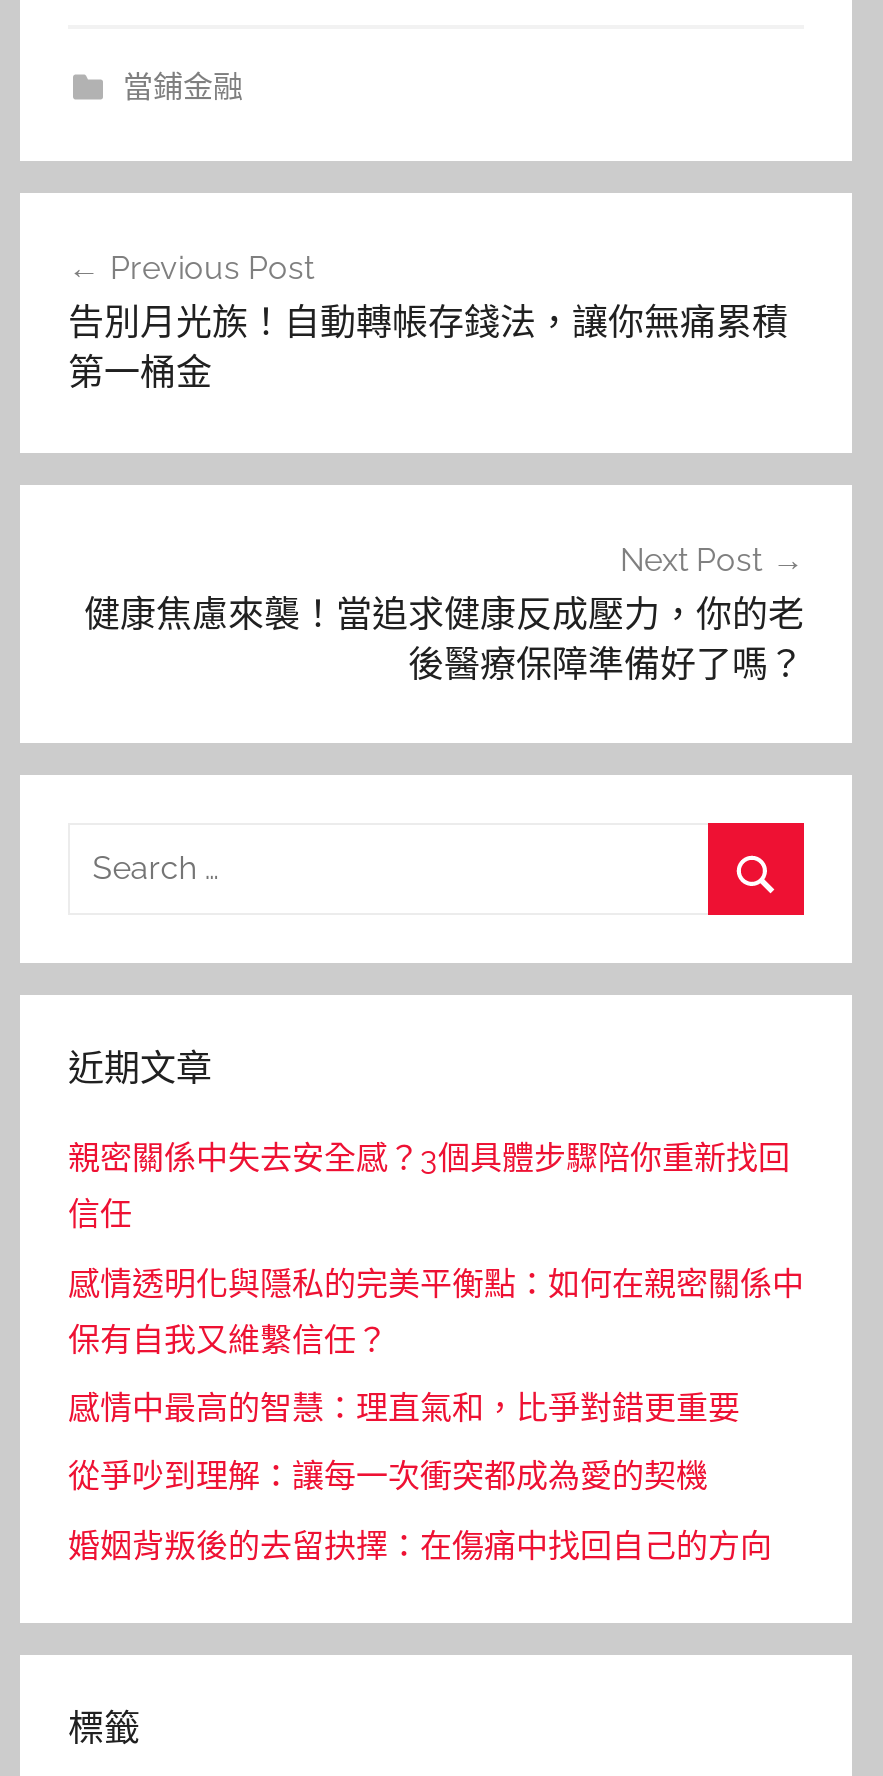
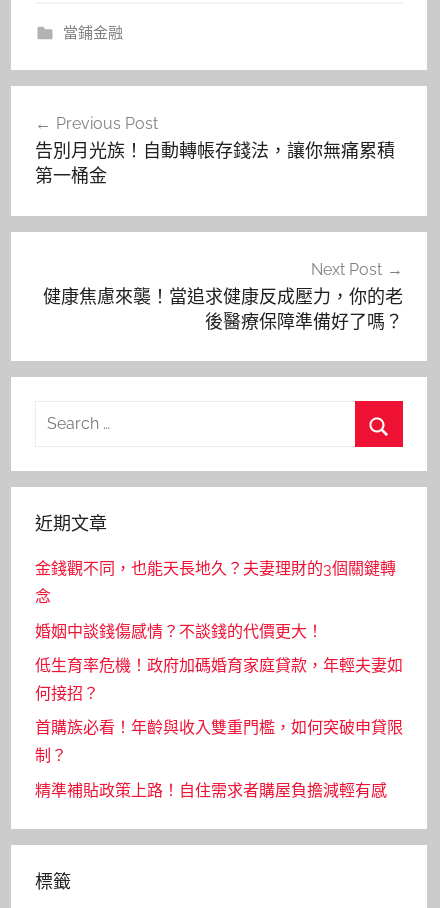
[68,1140,804,1565] 親密關係中失去安全感？3個具體步驟陪你重新找回 | 信任 | 感情透明化與隱私的完美平衡點：如何在親密關係中 | 保有自我又維繫信任？ | 感情中最高的智慧：理直氣和，比爭對錯更重要 | 從爭吵到理解：讓每一次衝突都成為愛的契機 | 婚姻背叛後的去留抉擇：在傷痛中找回自己的方向 -> [35,559,403,800] 金錢觀不同，也能天長地久？夫妻理財的3個關鍵轉 | 念 | 婚姻中談錢傷感情？不談錢的代價更大！ | 低生育率危機！政府加碼婚育家庭貸款，年輕夫妻如 | 何接招？ | 首購族必看！年齡與收入雙重門檻，如何突破申貸限 | 制？ | 精準補貼政策上路！自住需求者購屋負擔減輕有感

